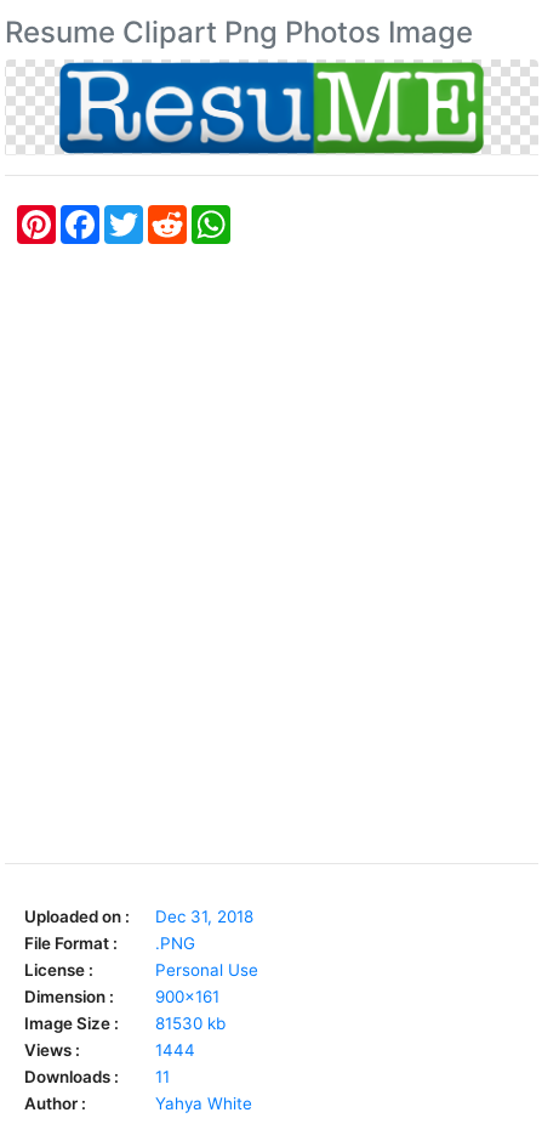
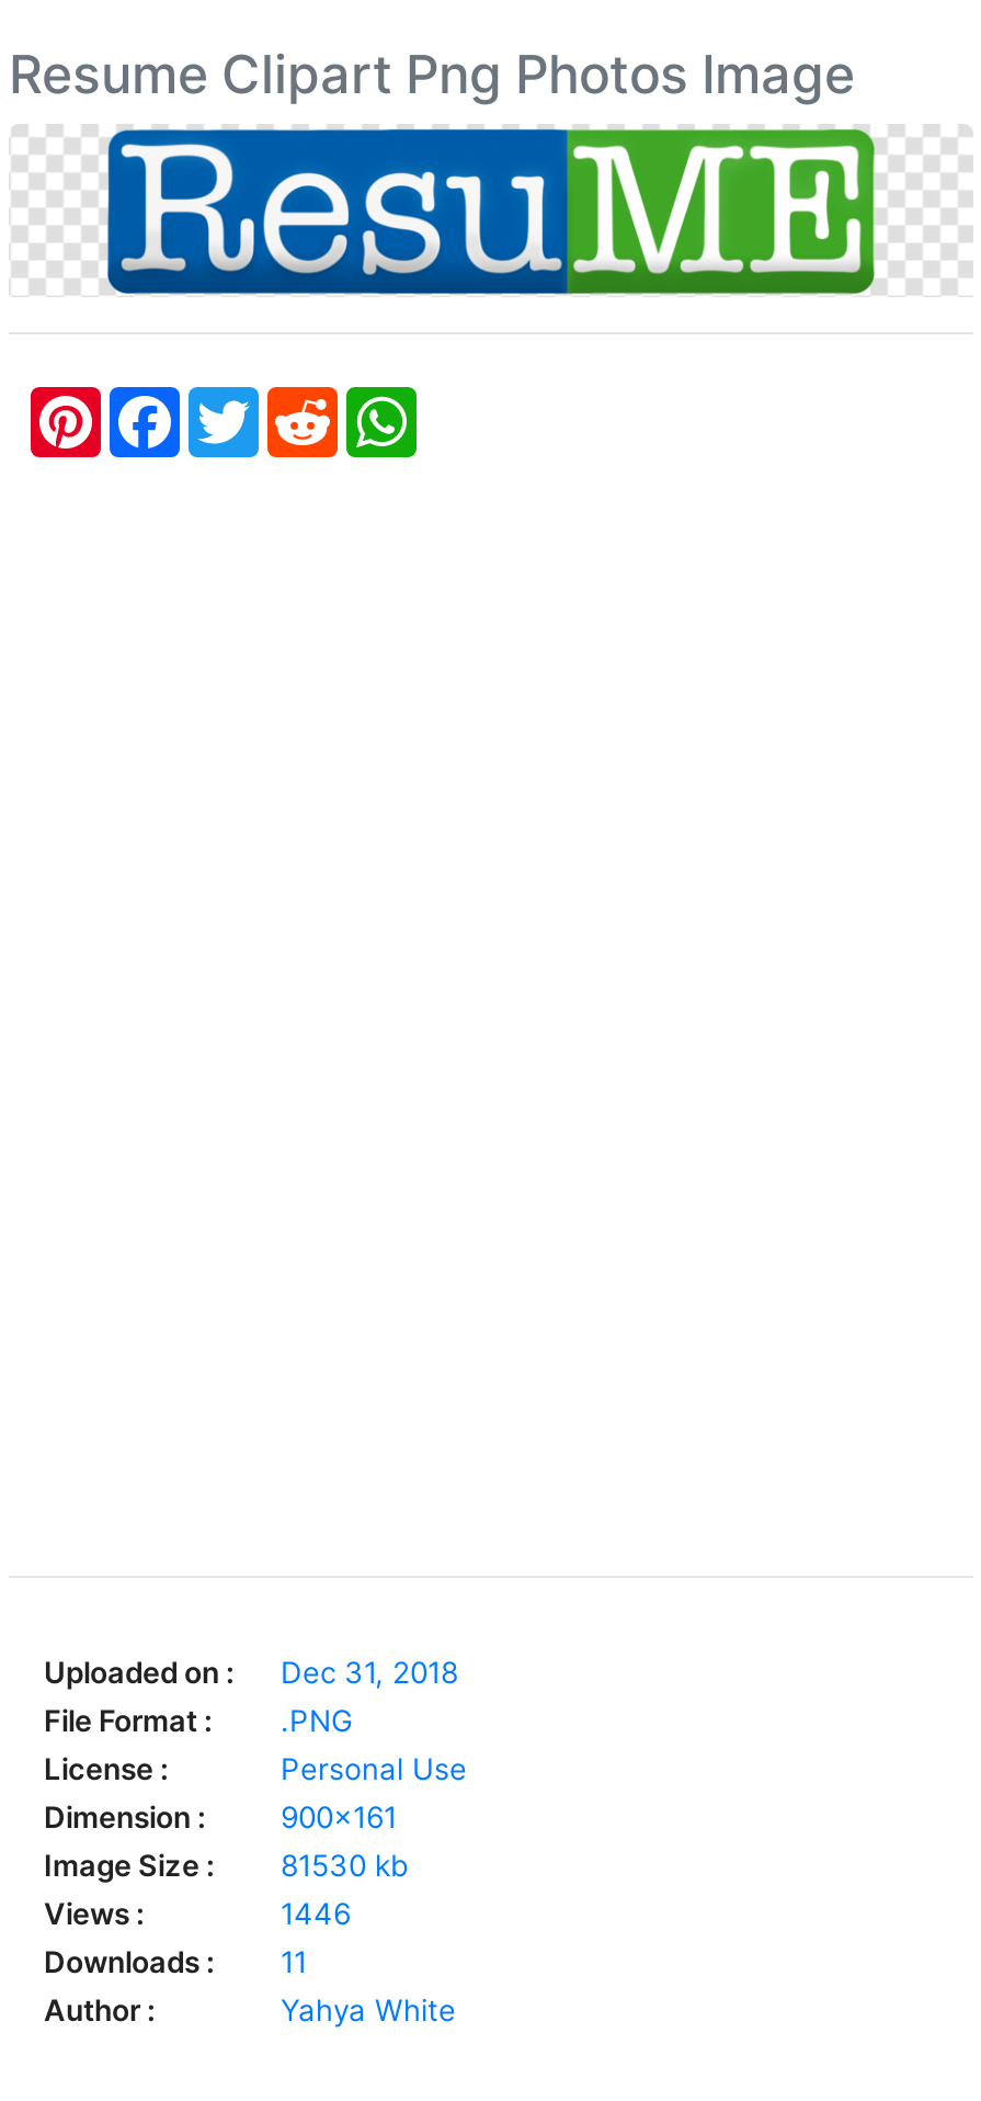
[155,1040,195,1059] 1444 -> [281,1895,351,1930] 1446

